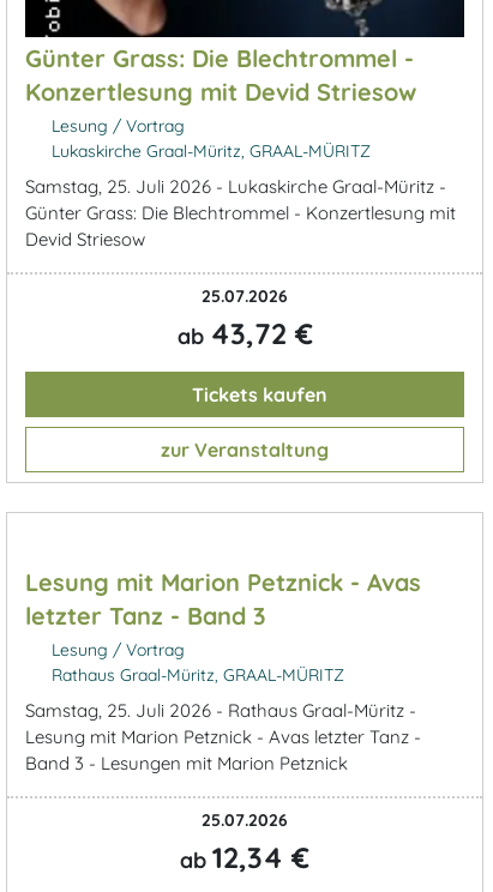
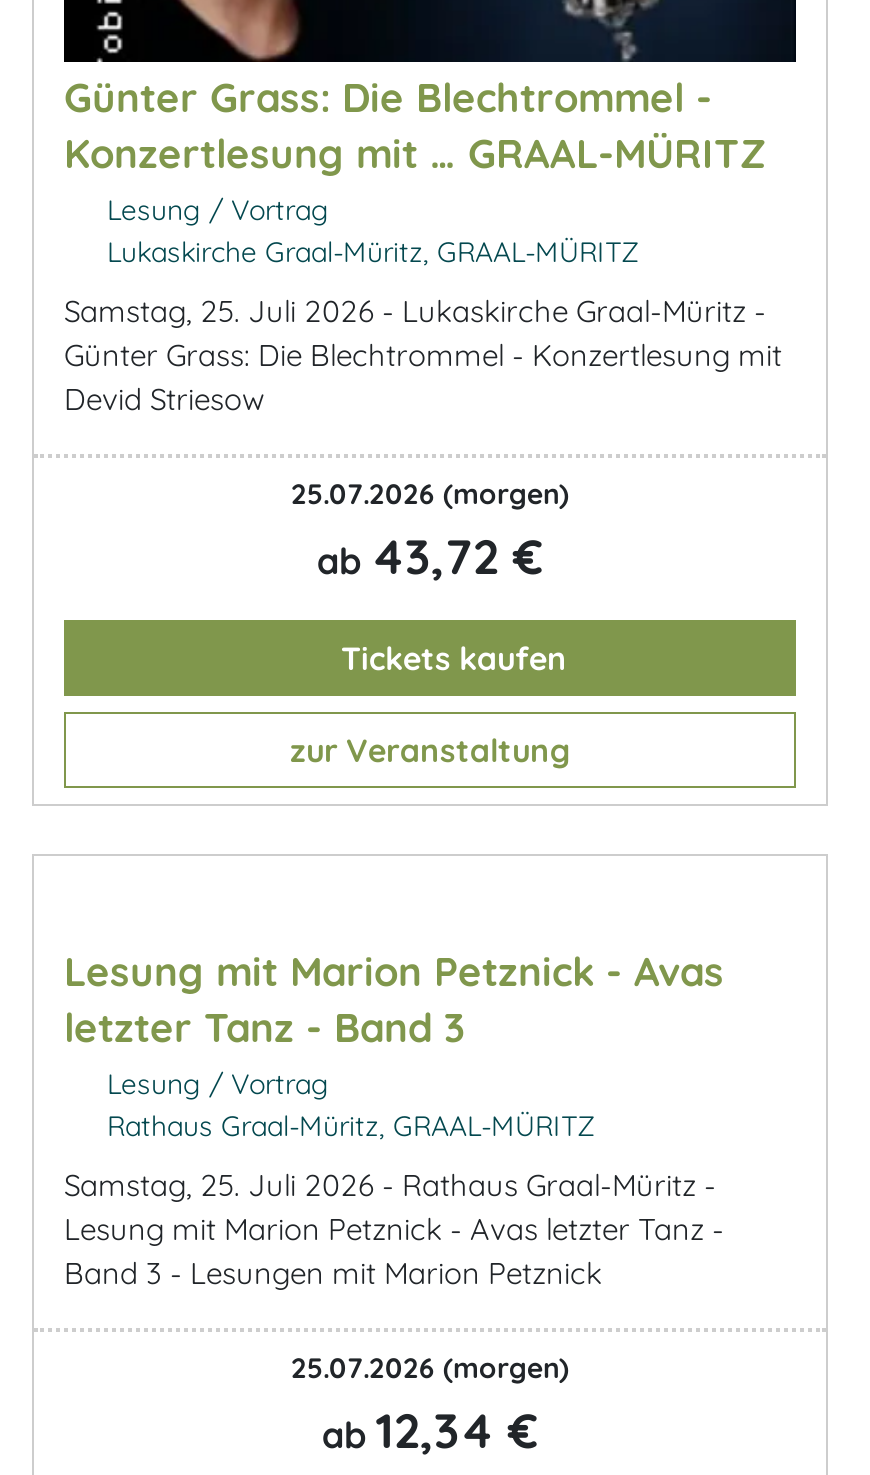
[25,76,416,106] Konzertlesung mit Devid Striesow -> [64,127,766,177] Konzertlesung mit … GRAAL-MÜRITZ
[202,285,288,306] 25.07.2026 -> [291,475,569,511] 25.07.2026 (morgen)
[202,809,288,830] 25.07.2026 -> [291,1349,569,1385] 25.07.2026 (morgen)

